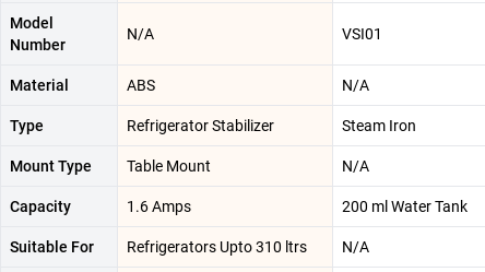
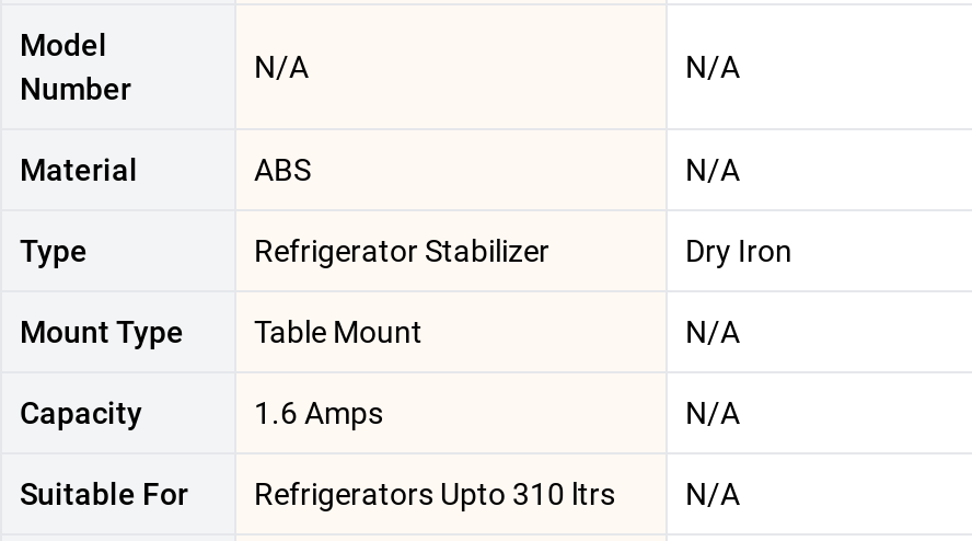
[342,25,382,42] VSI01 -> [685,48,740,83] N/A
[342,116,416,134] Steam Iron -> [685,232,792,267] Dry Iron
[342,197,468,215] 200 ml Water Tank -> [685,394,740,429] N/A

